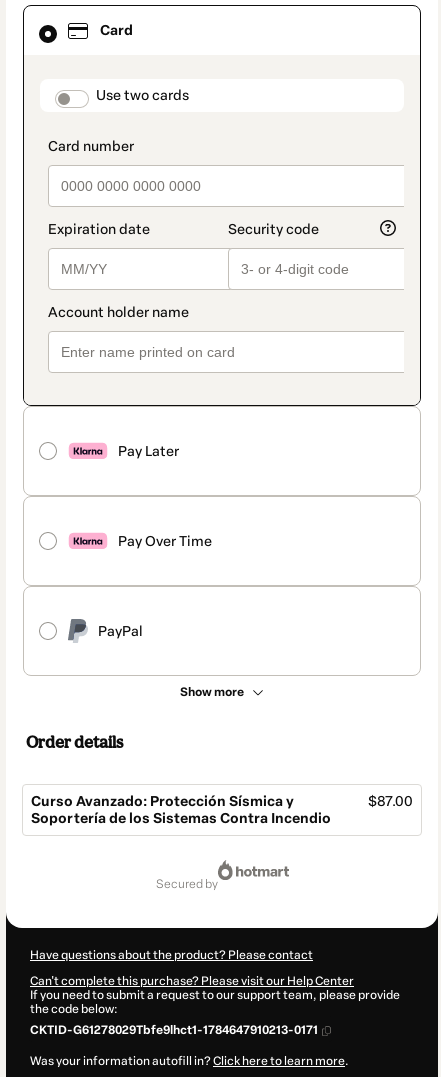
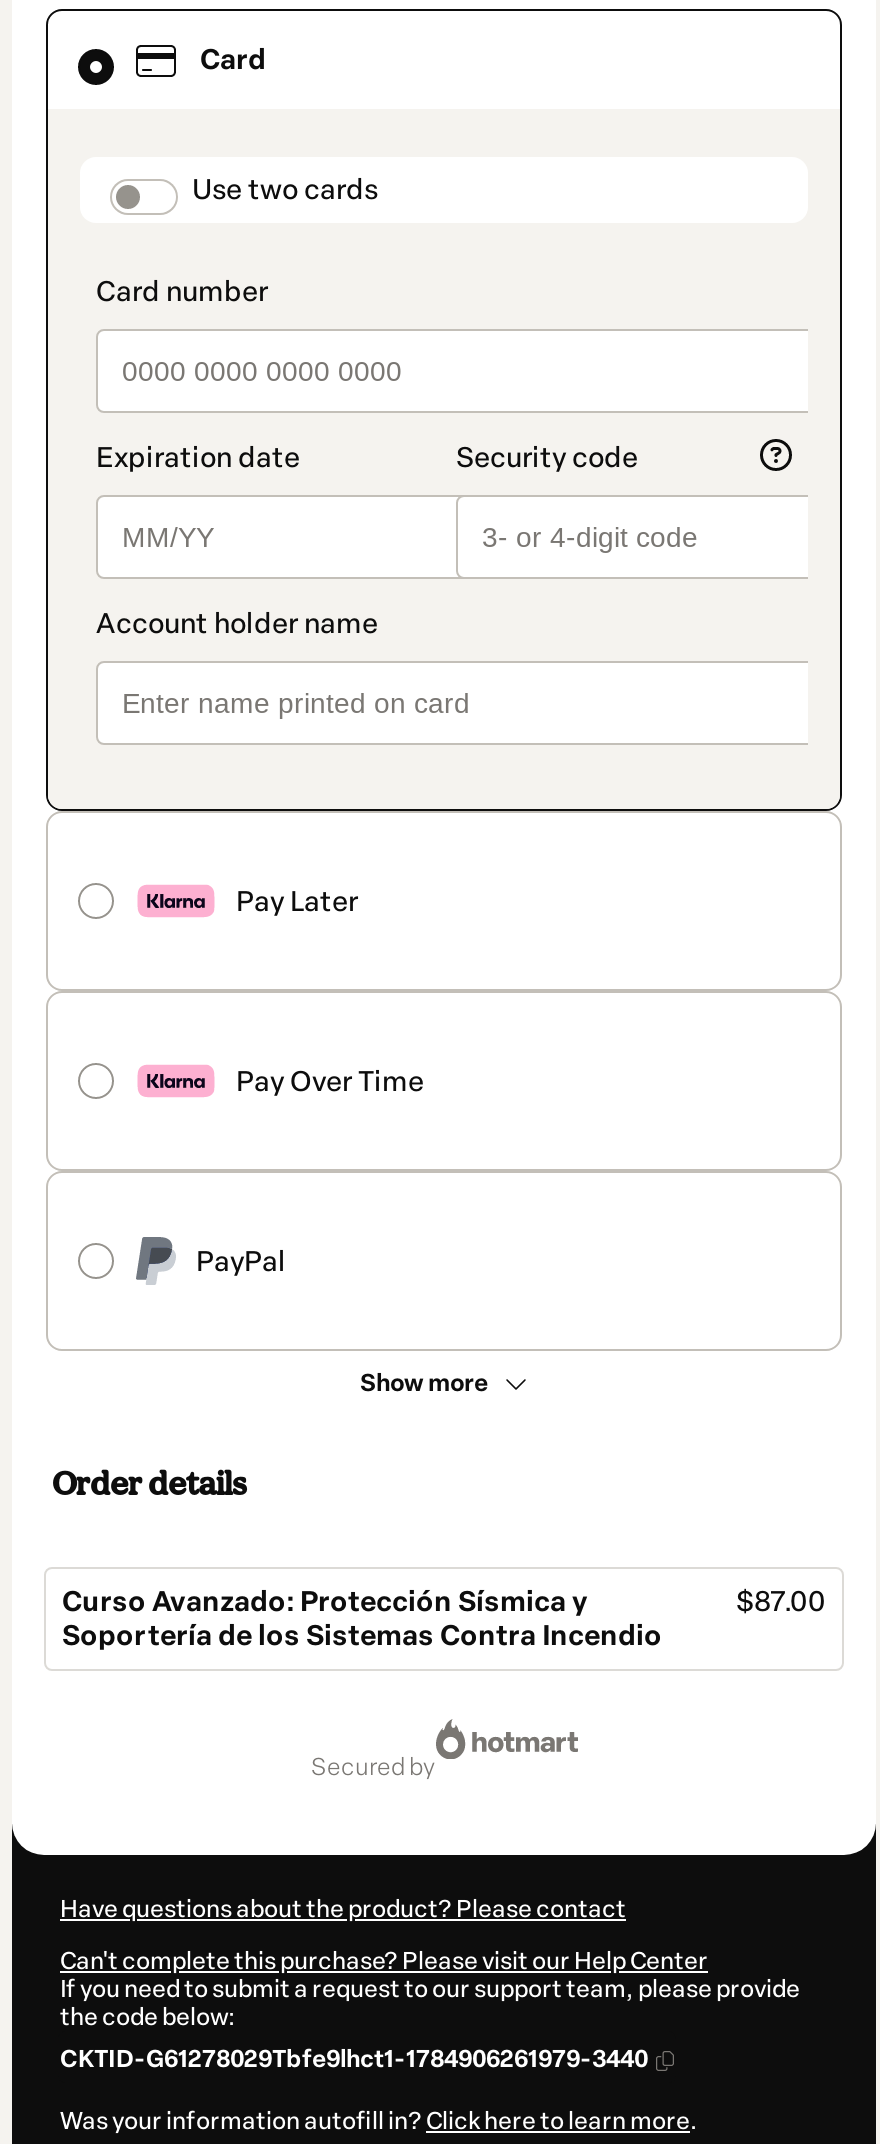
[30,1023,318,1037] CKTID-G61278029Tbfe9lhct1-1784647910213-0171 -> [60,2046,648,2074] CKTID-G61278029Tbfe9lhct1-1784906261979-3440

